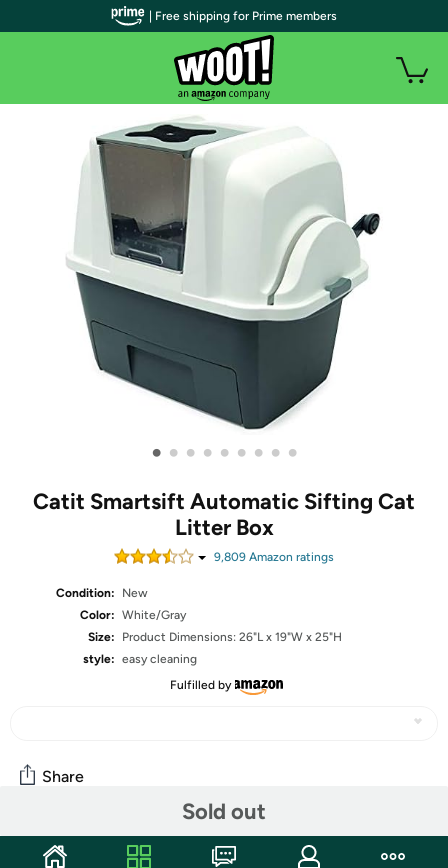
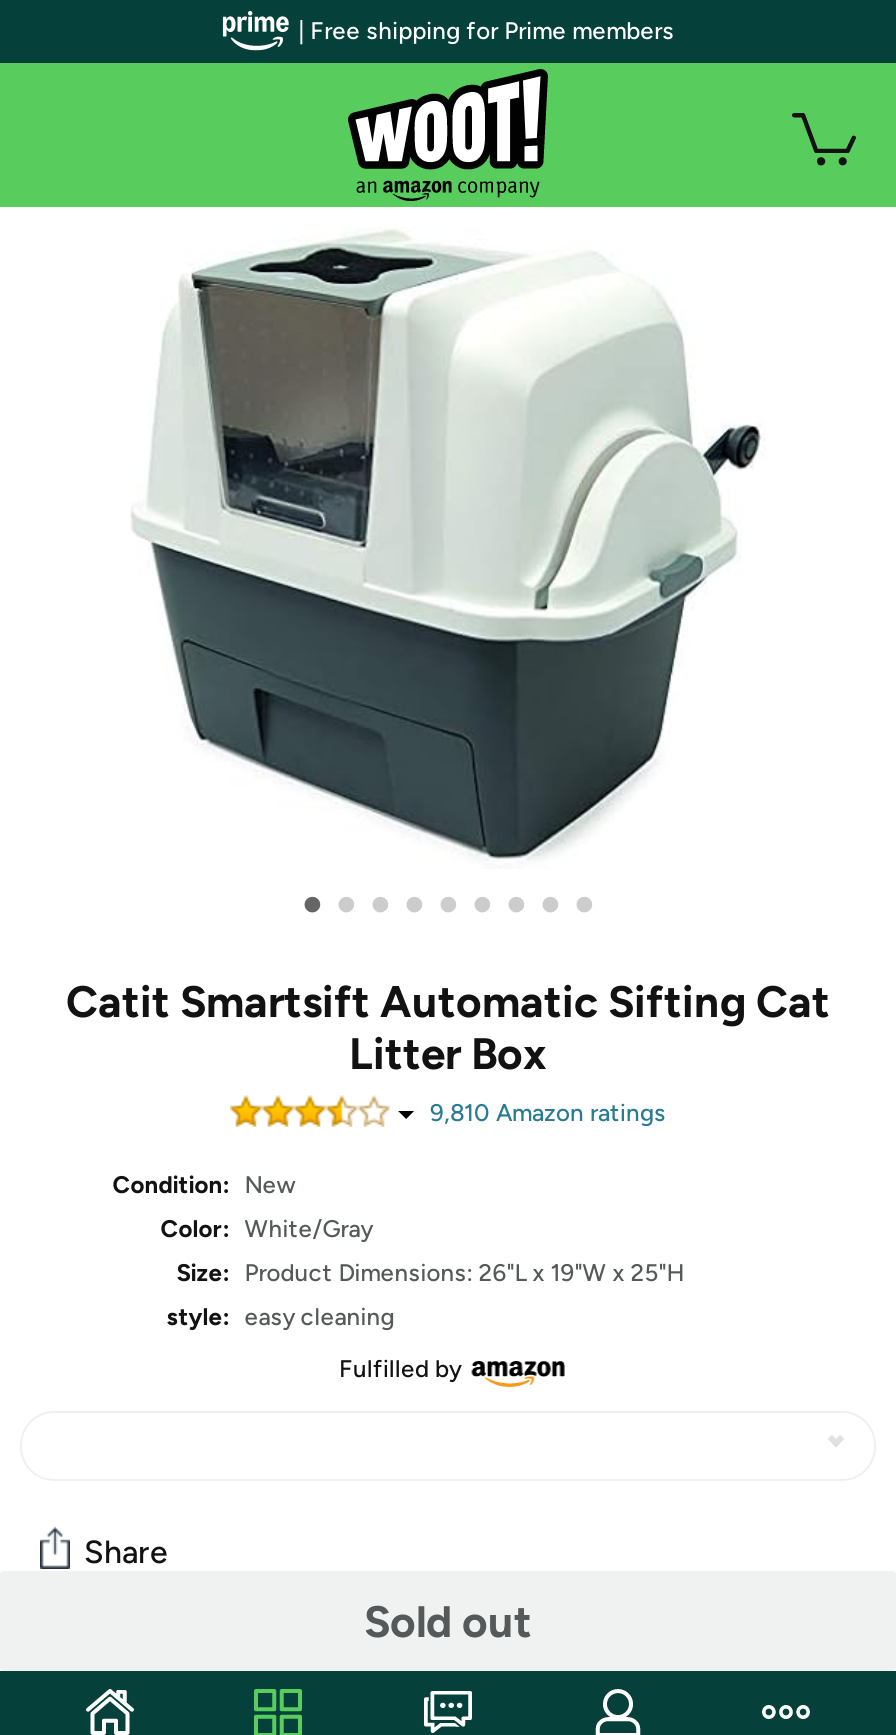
[214,550,334,564] 9,809 Amazon ratings -> [430,1099,666,1127] 9,810 Amazon ratings

